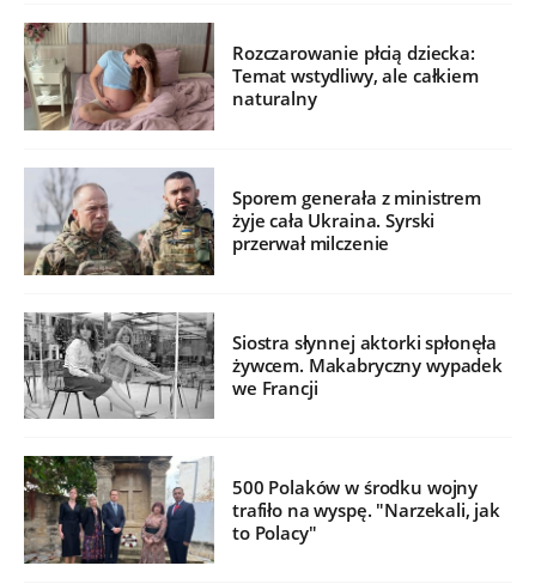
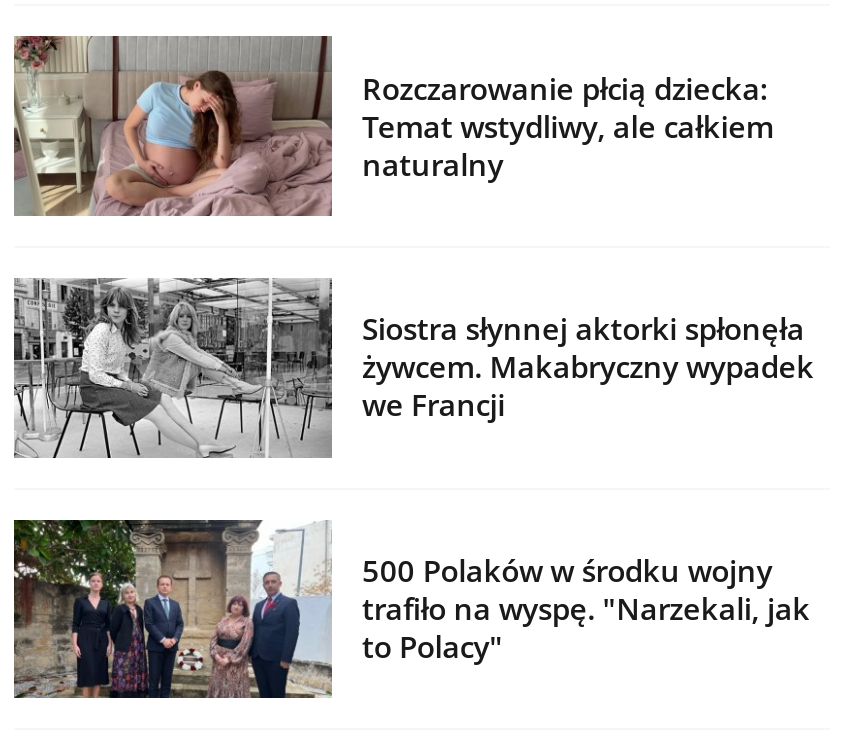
[24,169,481,275] [image] | Sporem generała z ministrem | żyje cała Ukraina. Syrski | przerwał milczenie -> none

